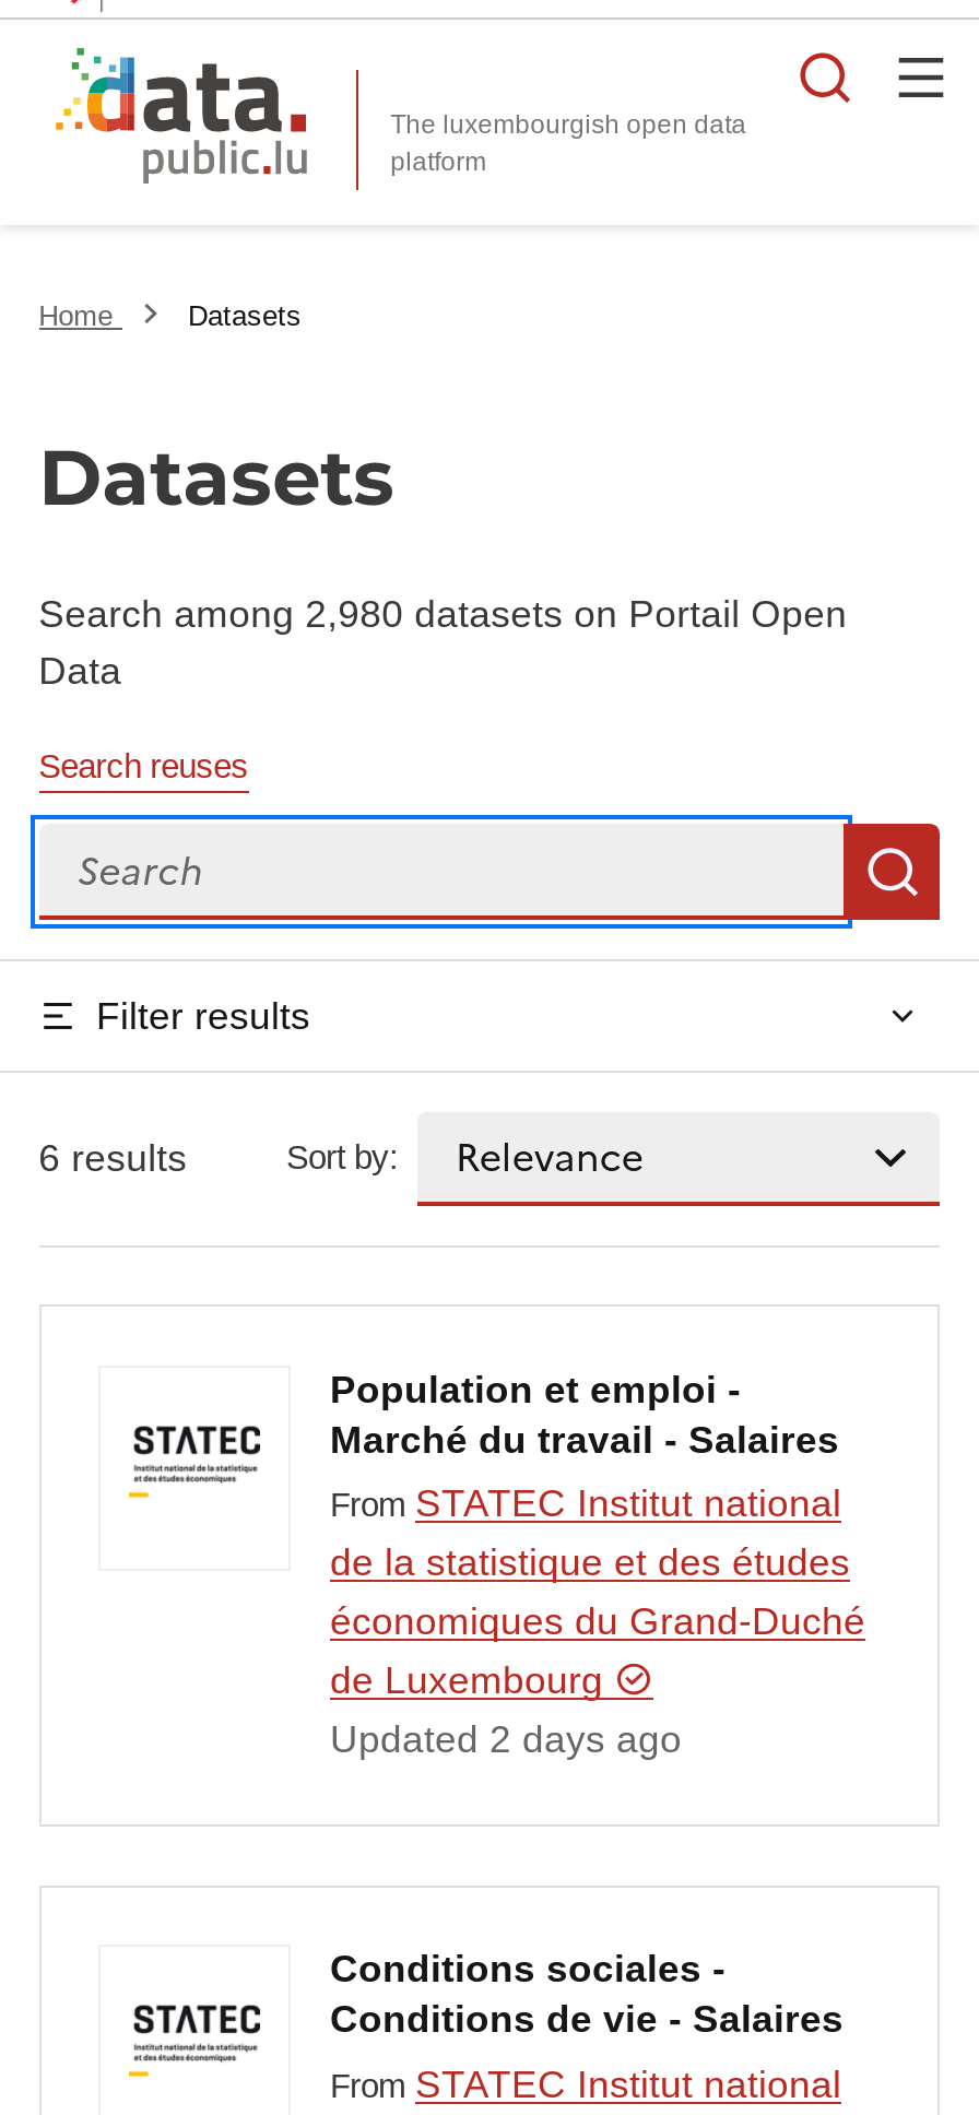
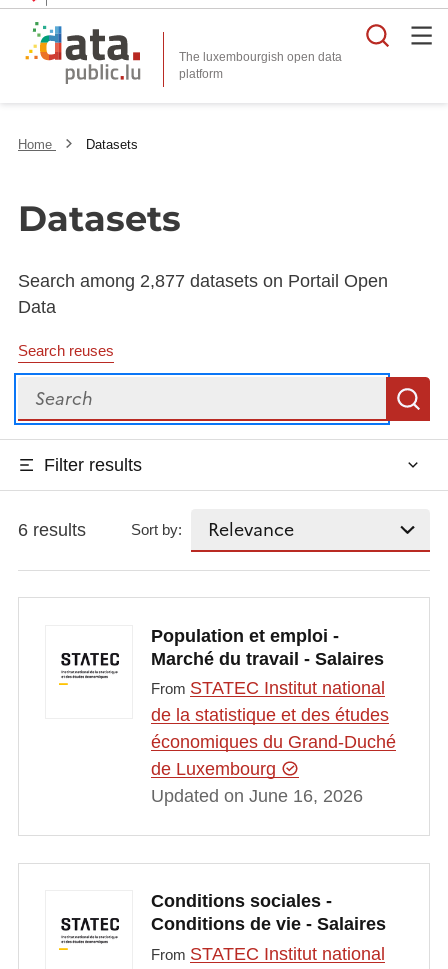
[38,593,847,636] Search among 2,980 datasets on Portail Open -> [18,271,388,291] Search among 2,877 datasets on Portail Open
[330,1717,682,1761] Updated 2 days ago -> [151,786,363,806] Updated on June 16, 2026

